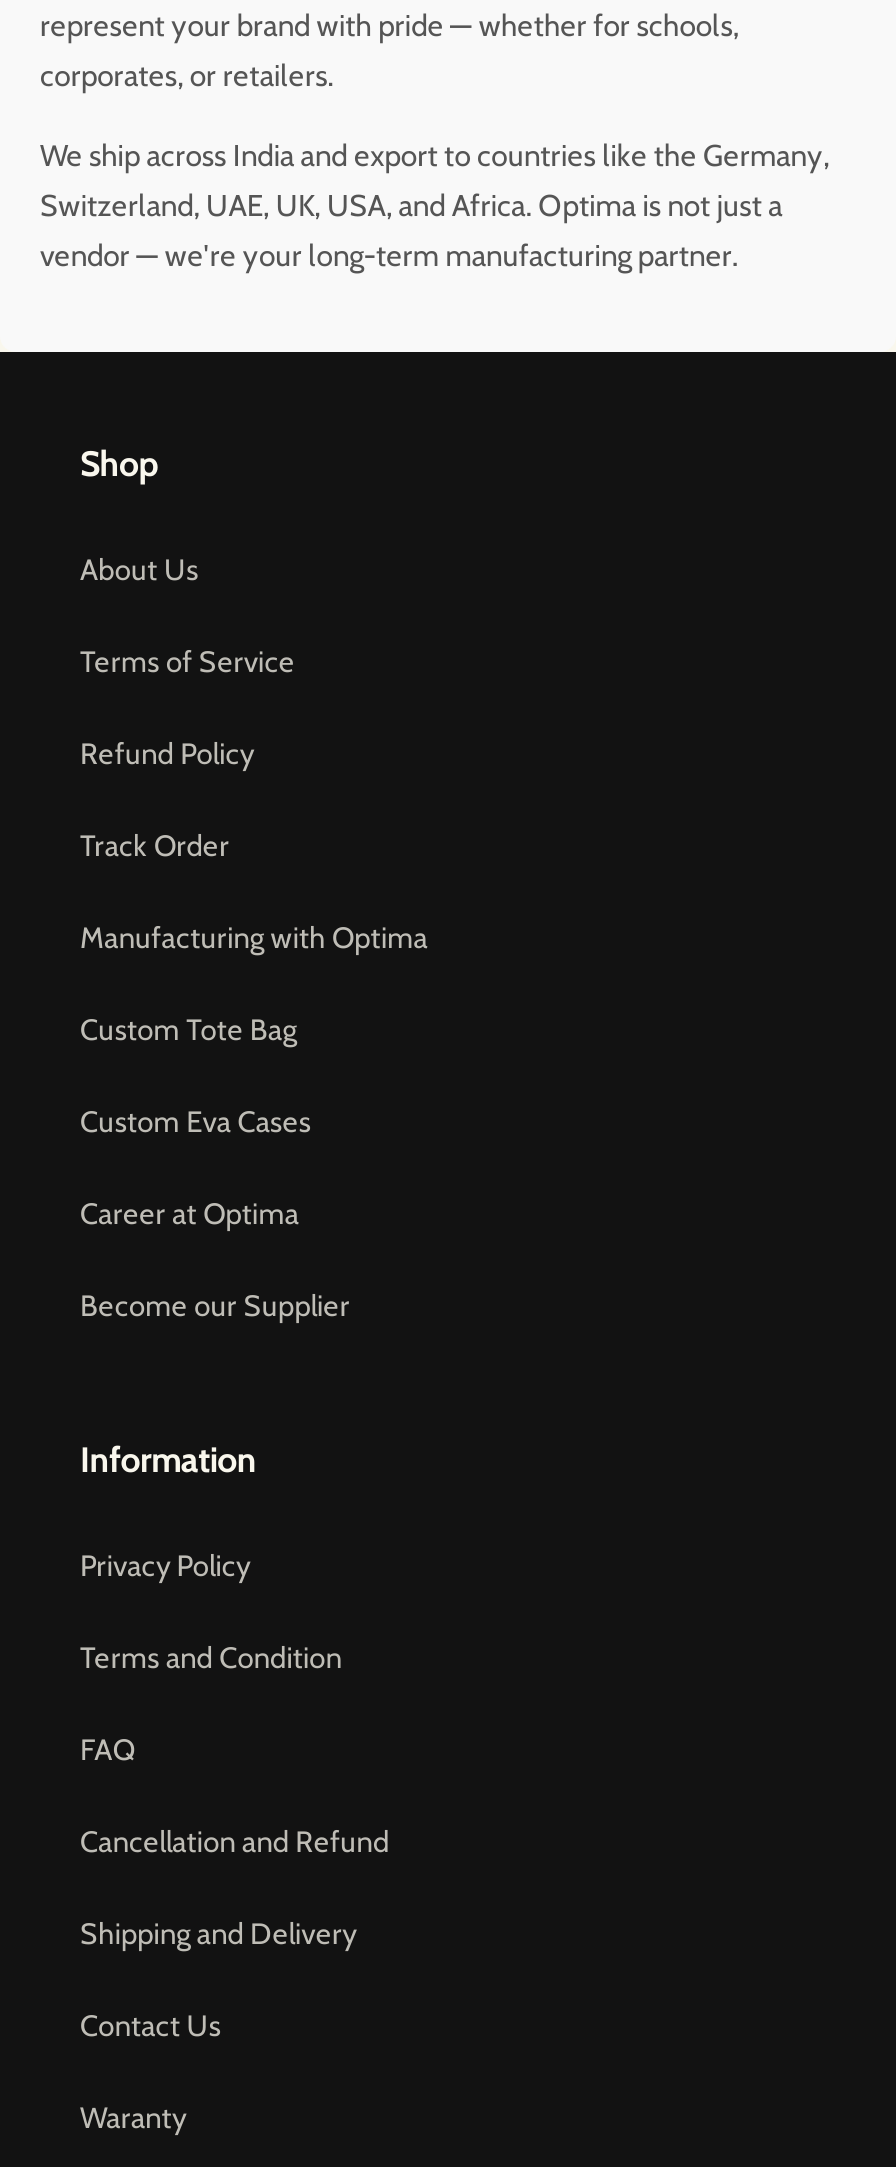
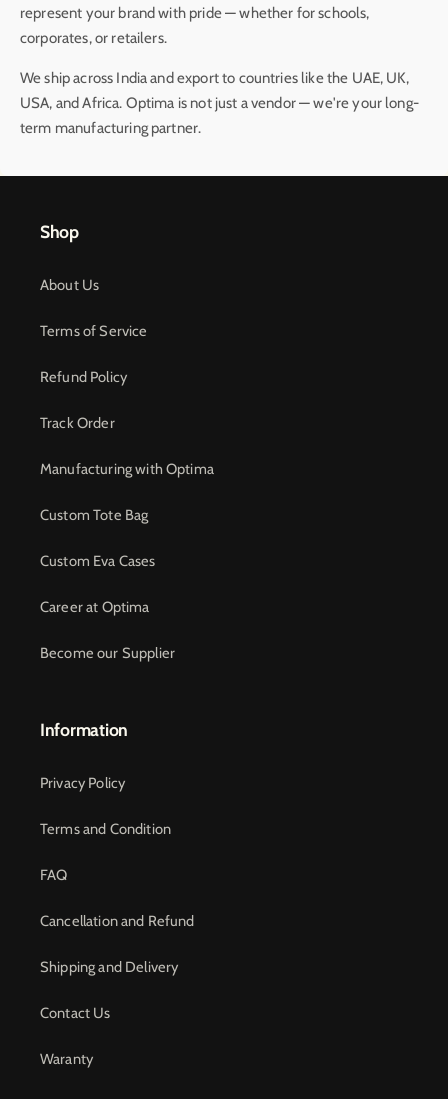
[40,138,830,274] We ship across India and export to countries like the Germany, | Switzerland, UAE, UK, USA, and Africa. Optima is not just a | vendor — we're your long-term manufacturing partner. -> [20,69,419,137] We ship across India and export to countries like the UAE, UK, | USA, and Africa. Optima is not just a vendor — we're your long- | term manufacturing partner.

